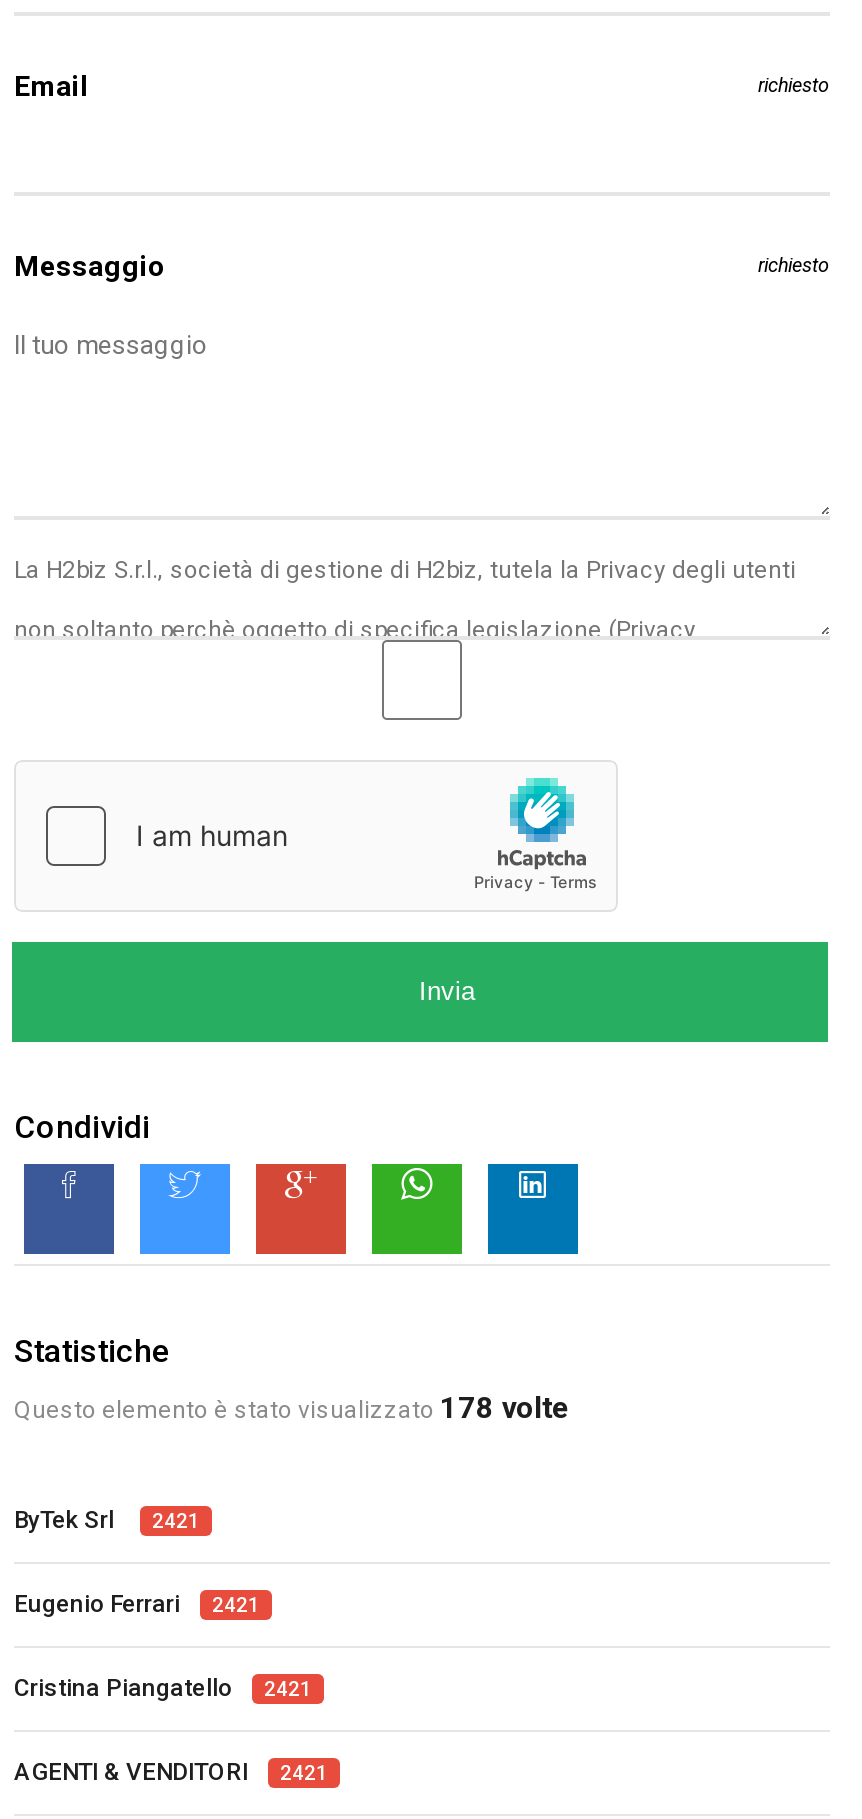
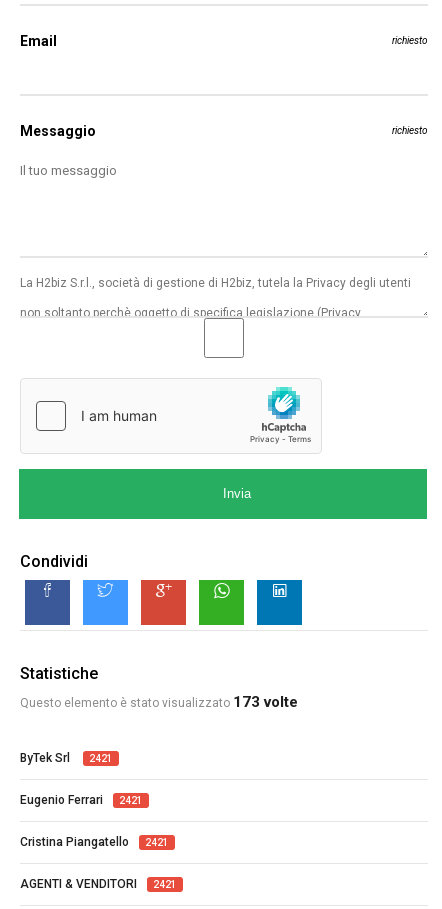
[14,1390,570,1426] Questo elemento è stato visualizzato 178 volte -> [20,693,298,711] Questo elemento è stato visualizzato 173 volte

